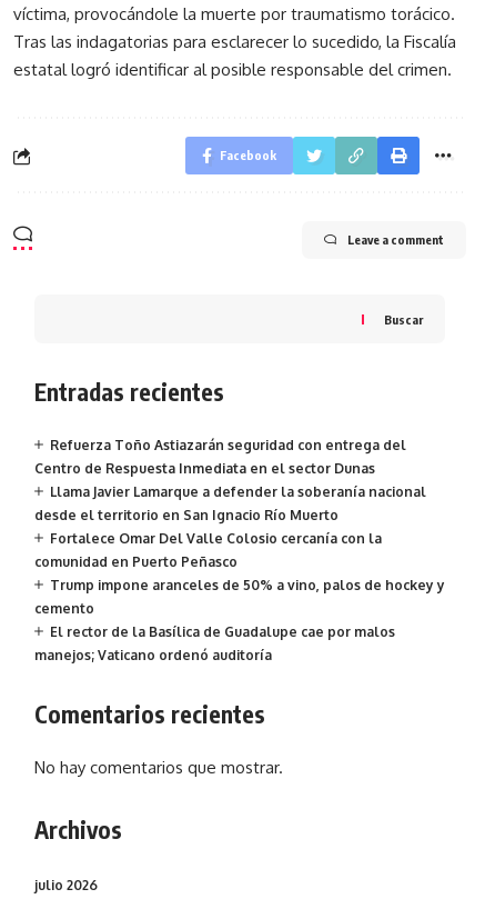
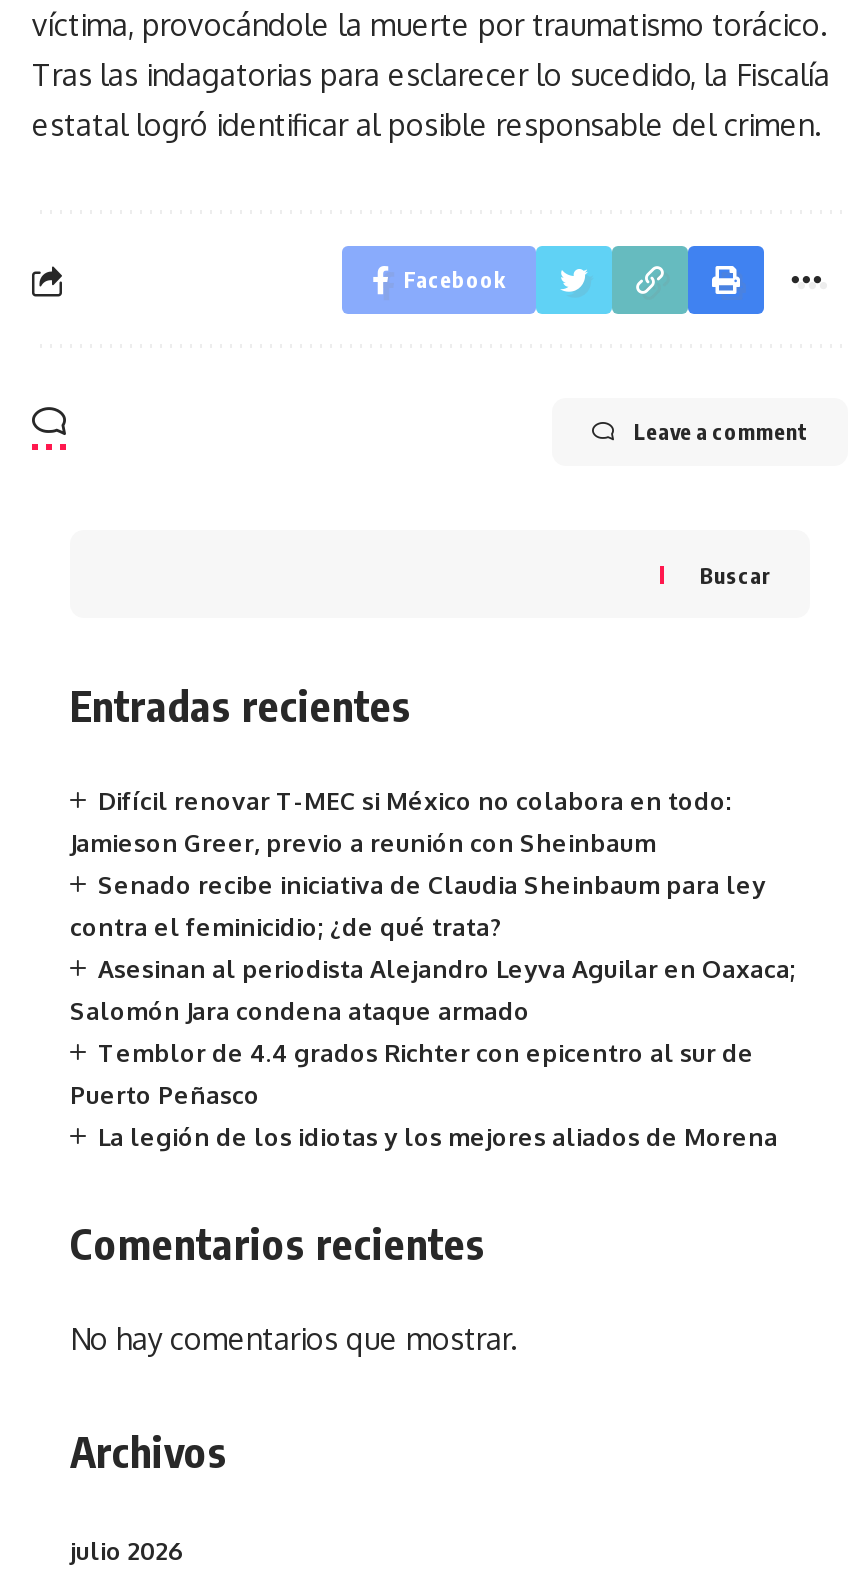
[34,436,445,663] Refuerza Toño Astiazarán seguridad con entrega del | Centro de Respuesta Inmediata en el sector Dunas | Llama Javier Lamarque a defender la soberanía nacional | desde el territorio en San Ignacio Río Muerto | Fortalece Omar Del Valle Colosio cercanía con la | comunidad en Puerto Peñasco | Trump impone aranceles de 50% a vino, palos de hockey y | cemento | El rector de la Basílica de Guadalupe cae por malos | manejos; Vaticano ordenó auditoría -> [70,785,796,1151] Difícil renovar T-MEC si México no colabora en todo: | Jamieson Greer, previo a reunión con Sheinbaum | Senado recibe iniciativa de Claudia Sheinbaum para ley | contra el feminicidio; ¿de qué trata? | Asesinan al periodista Alejandro Leyva Aguilar en Oaxaca; | Salomón Jara condena ataque armado | Temblor de 4.4 grados Richter con epicentro al sur de | Puerto Peñasco | La legión de los idiotas y los mejores aliados de Morena

